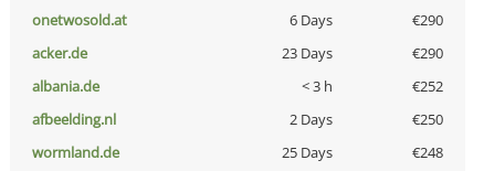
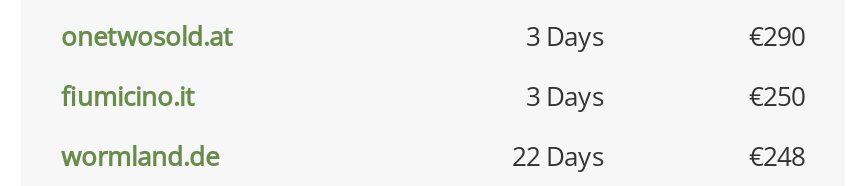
[289,10,332,30] 6 Days -> [526,18,604,54] 3 Days
[32,43,443,129] acker.de | 23 Days | €290 | albania.de | < 3 h | €252 | afbeelding.nl | 2 Days -> [61,78,604,114] fiumicino.it | 3 Days
[281,142,332,162] 25 Days -> [512,138,604,174] 22 Days

